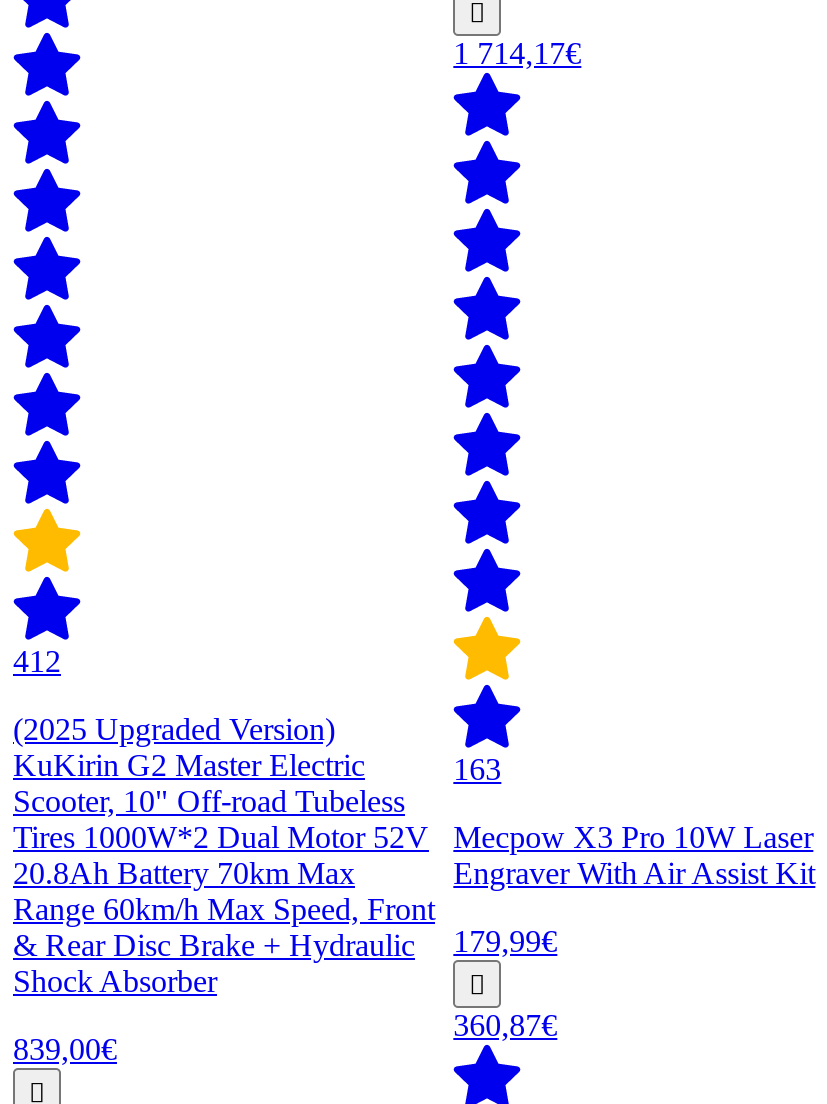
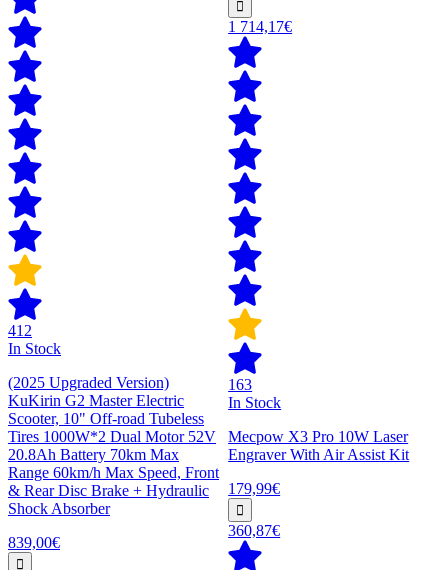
none -> [8,340,61,357] In Stock
none -> [228,394,281,411] In Stock

